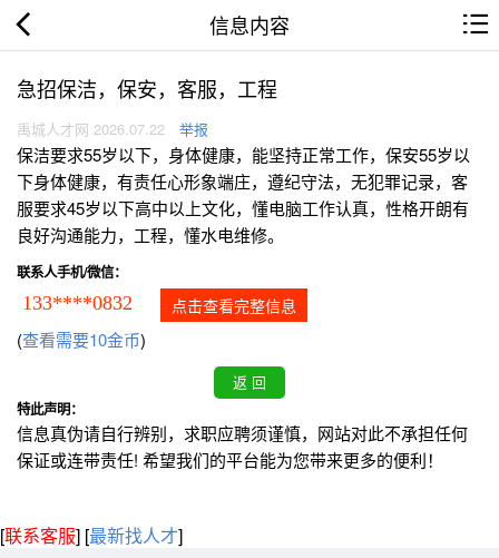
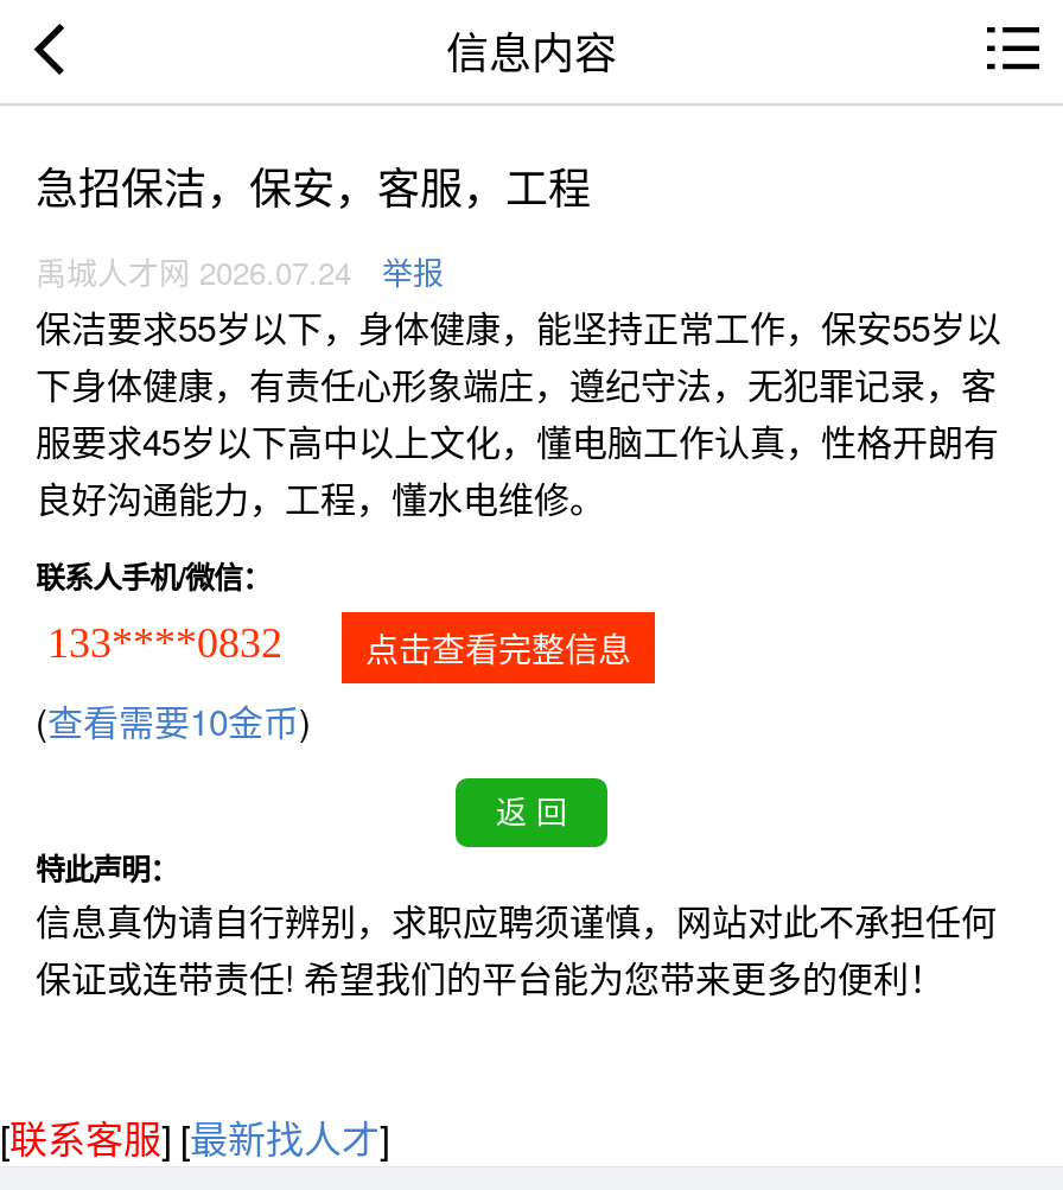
[17,118,208,139] 禹城人才网 2026.07.22 举报 -> [36,250,444,295] 禹城人才网 2026.07.24 举报

